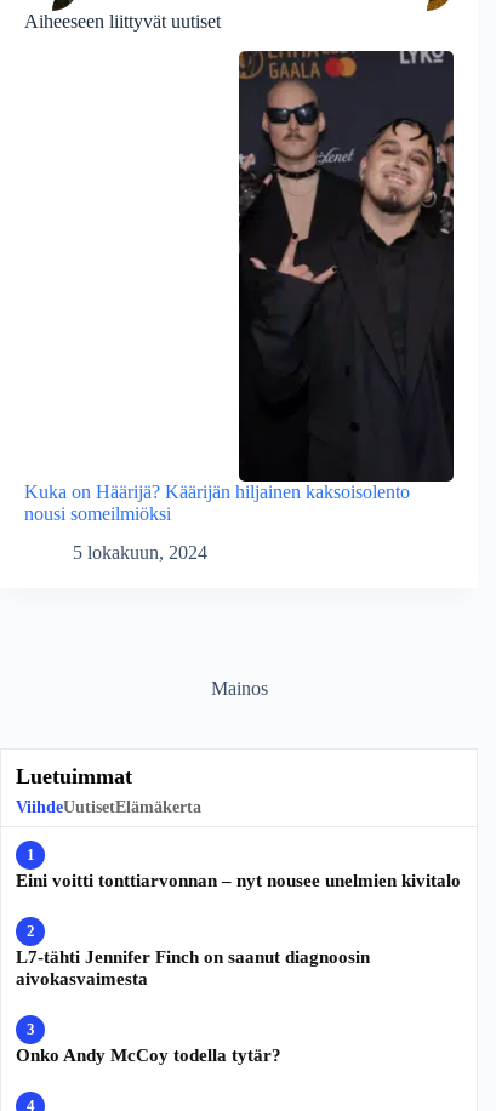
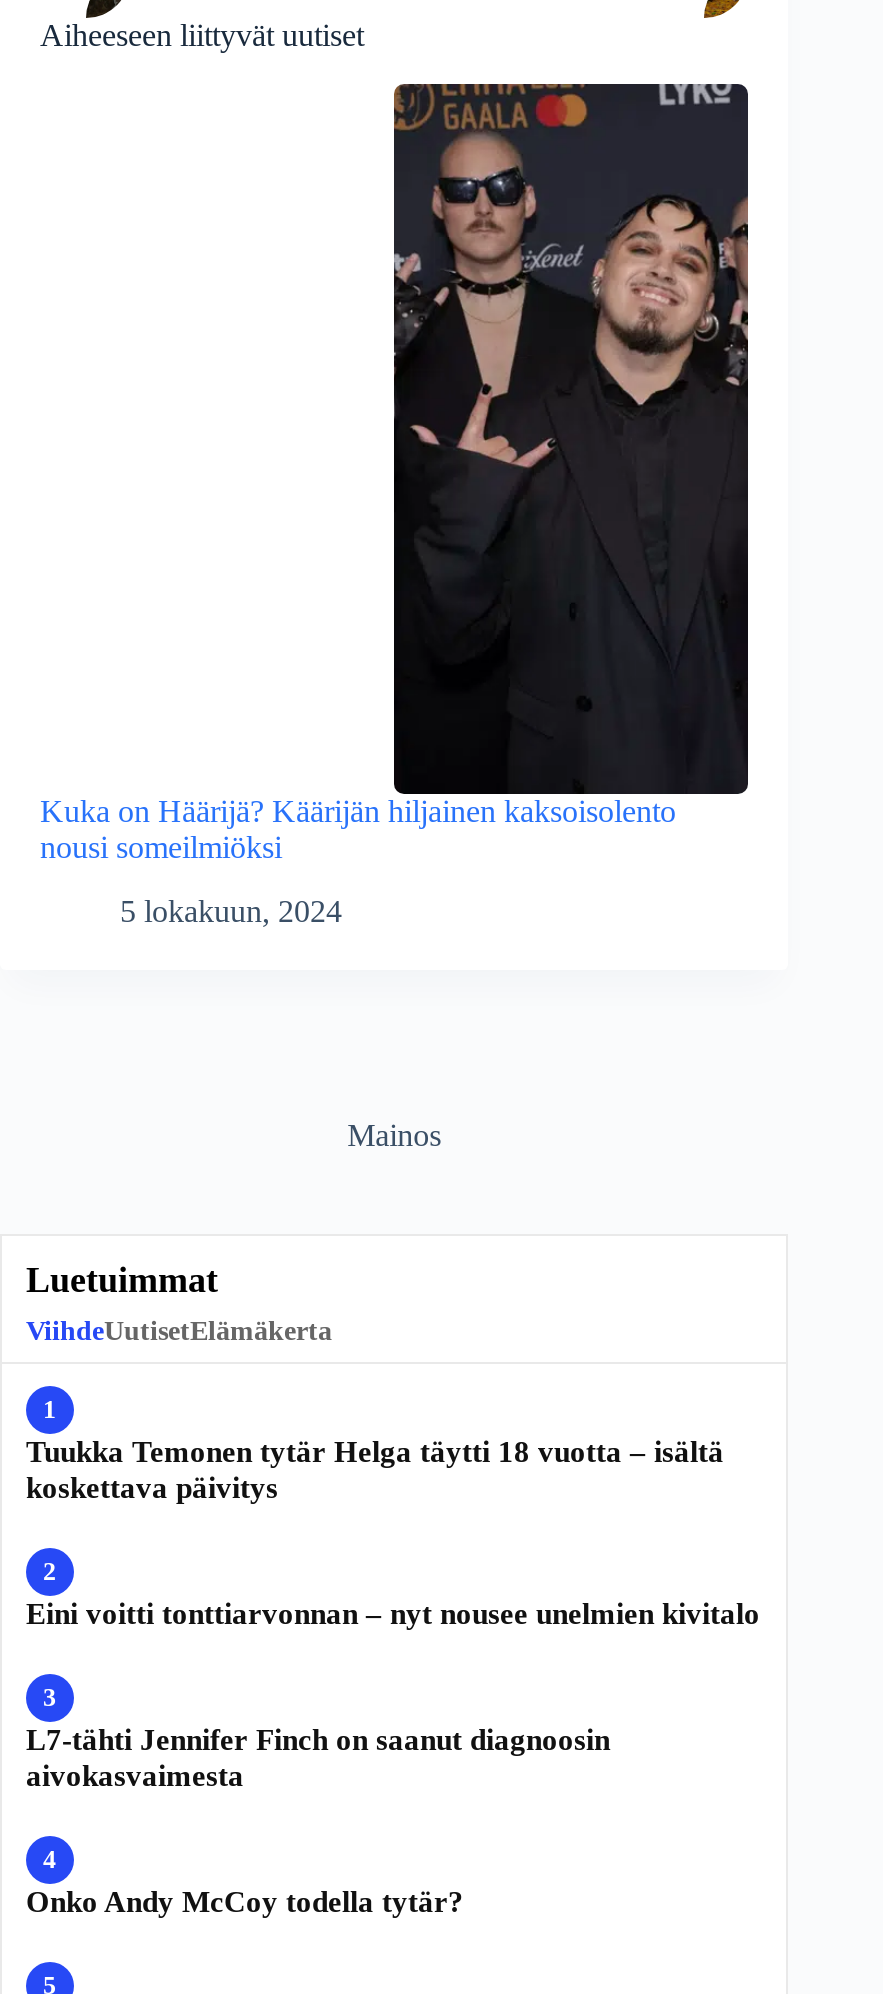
none -> [26,1437,724,1505] Tuukka Temonen tytär Helga täytti 18 vuotta – isältä | koskettava päivitys

